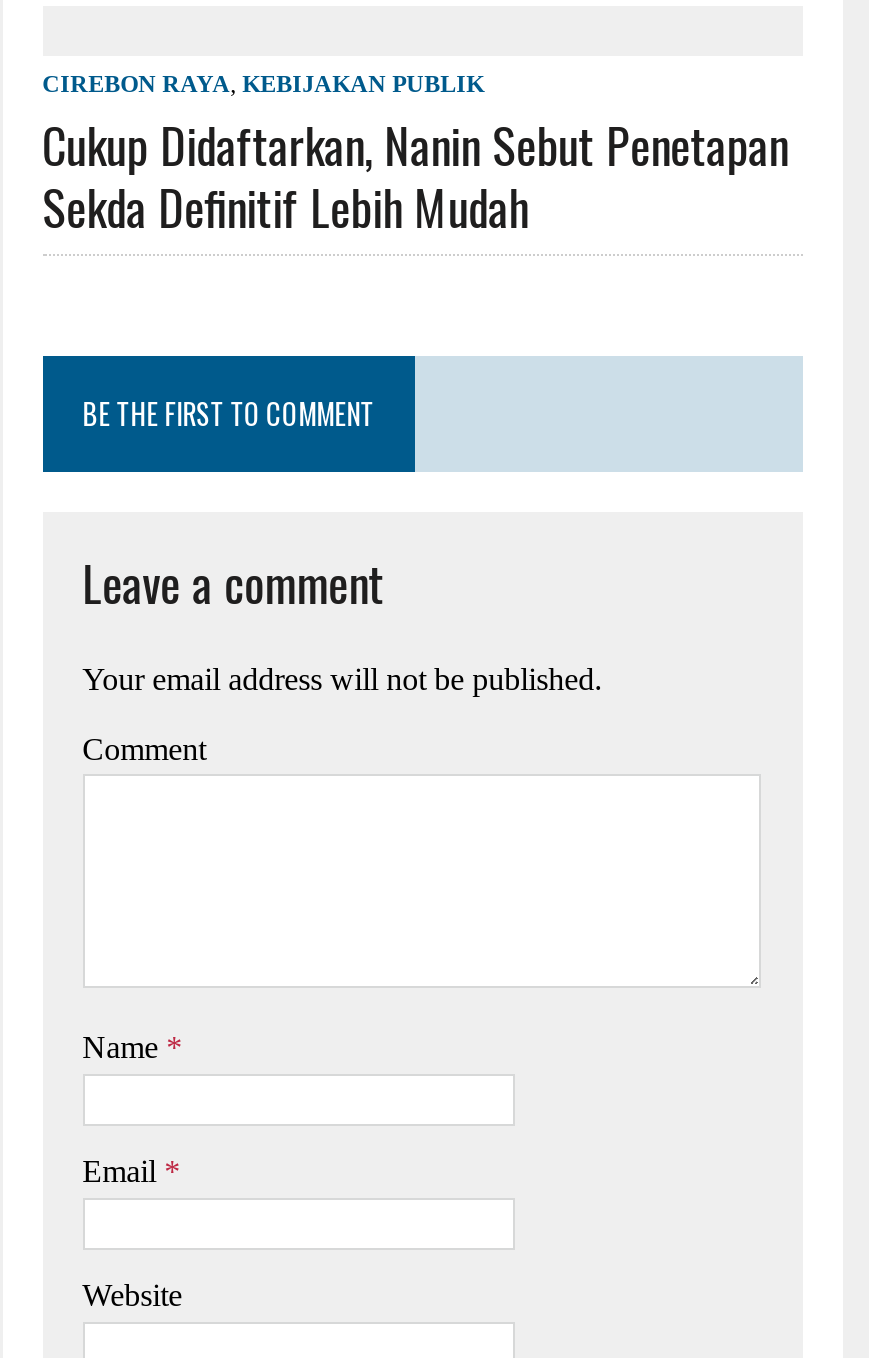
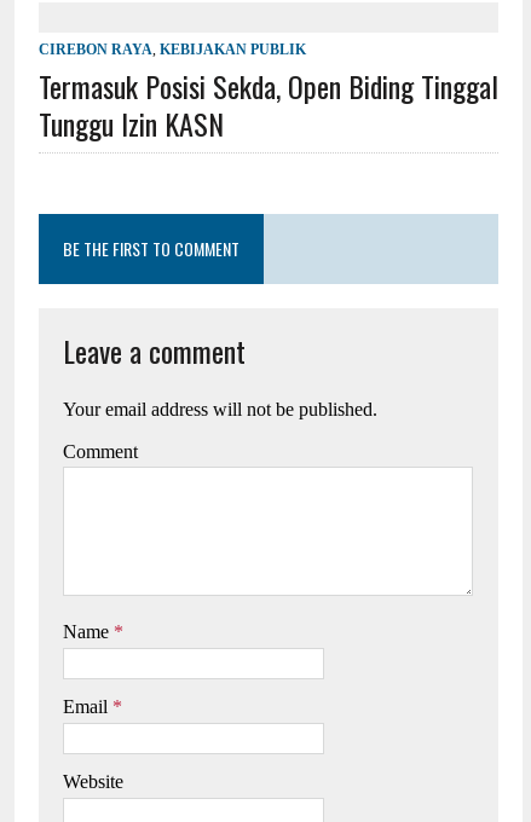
[42,107,788,241] Cukup Didaftarkan, Nanin Sebut Penetapan | Sekda Definitif Lebih Mudah -> [38,64,498,145] Termasuk Posisi Sekda, Open Biding Tinggal | Tunggu Izin KASN

